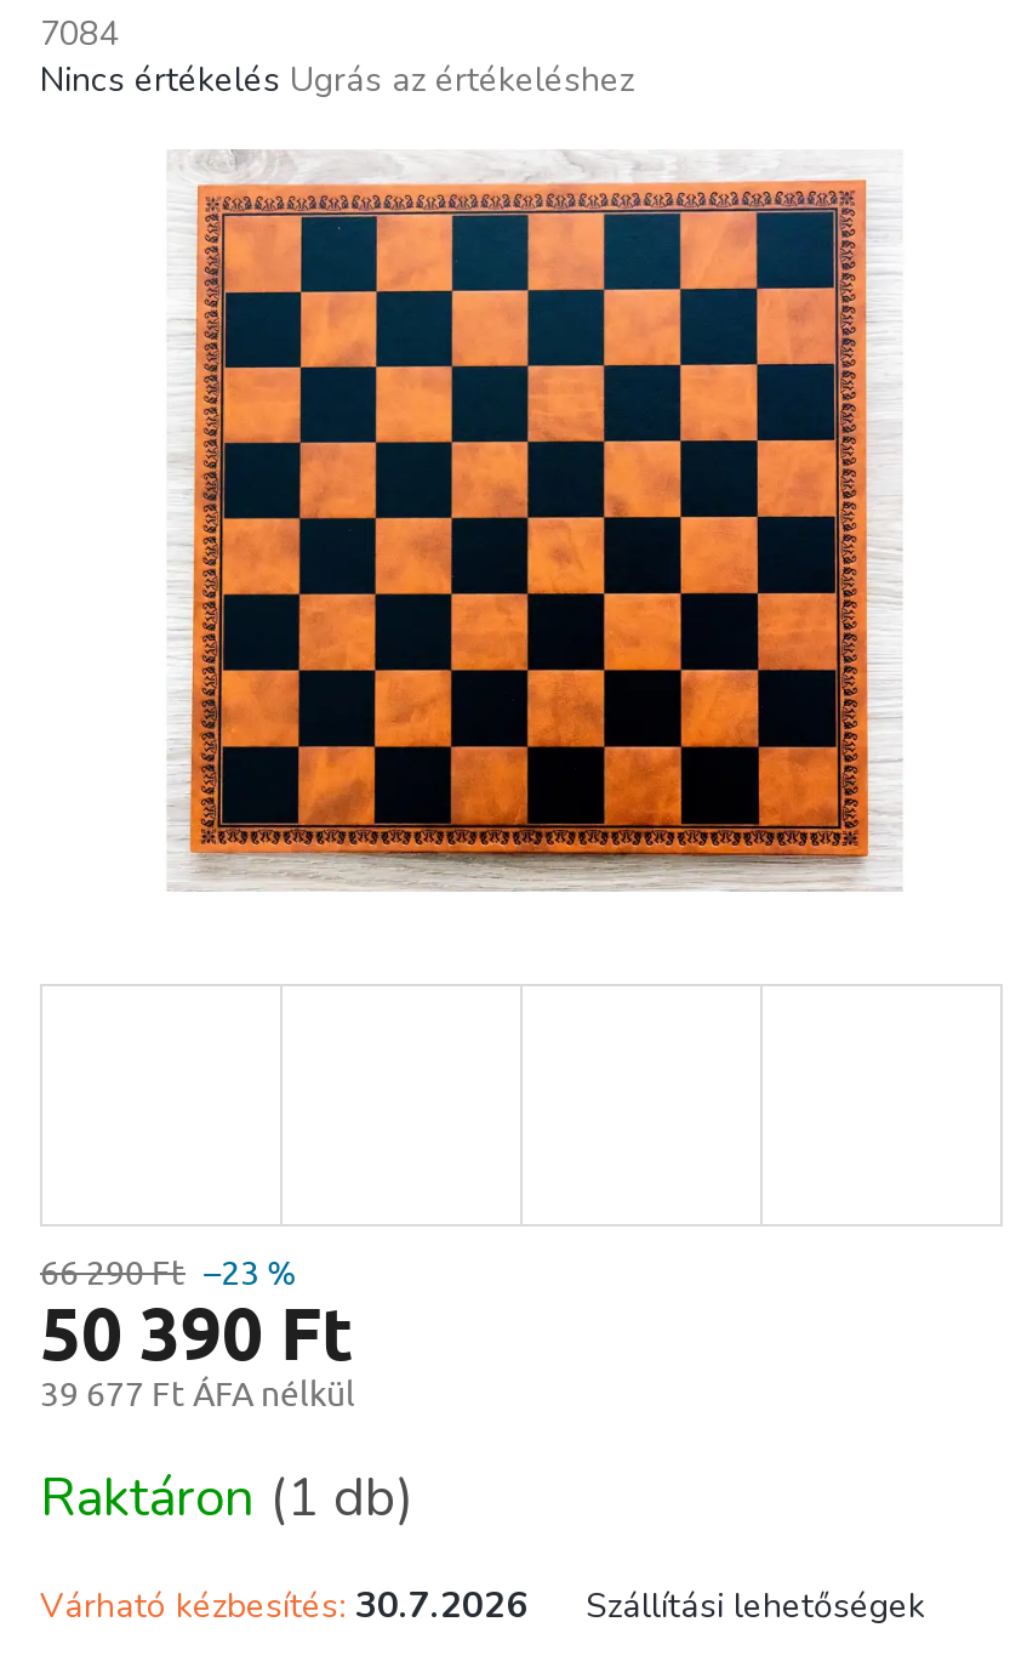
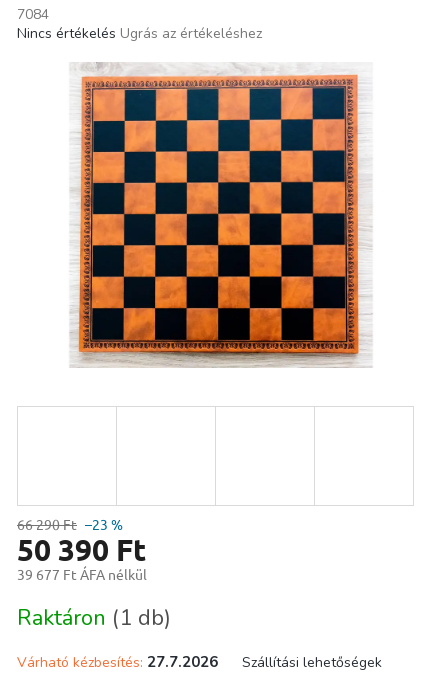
[40,1581,527,1629] Várható kézbesítés: 30.7.2026 -> [17,652,218,672] Várható kézbesítés: 27.7.2026

